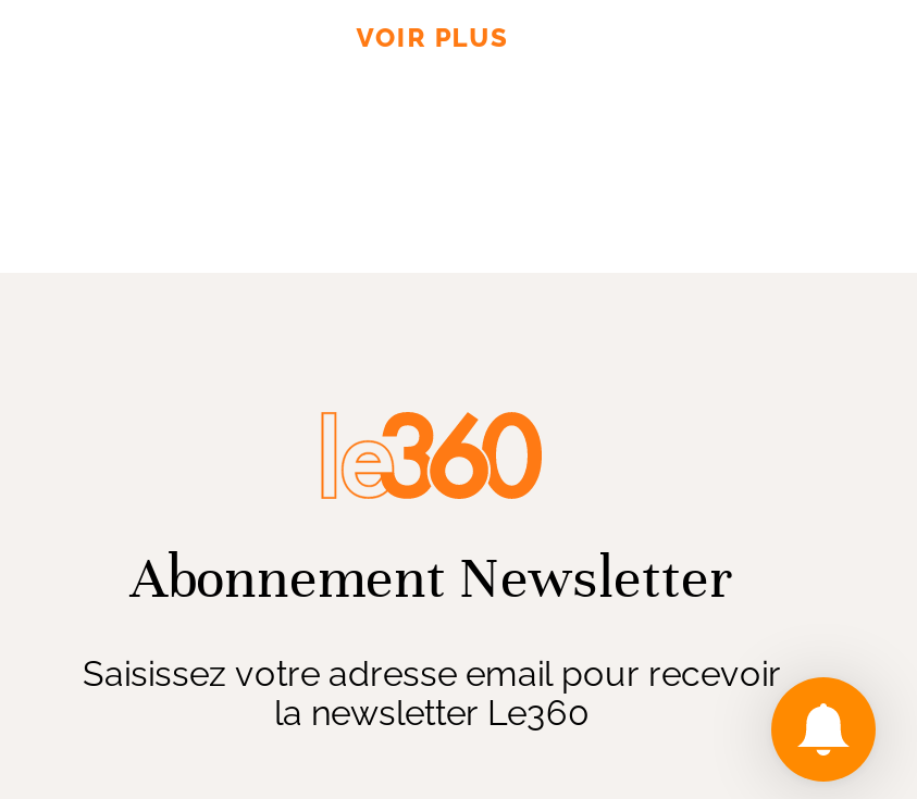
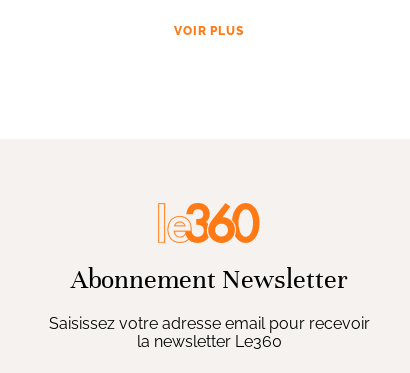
[767,673,880,786] [image] -> none

